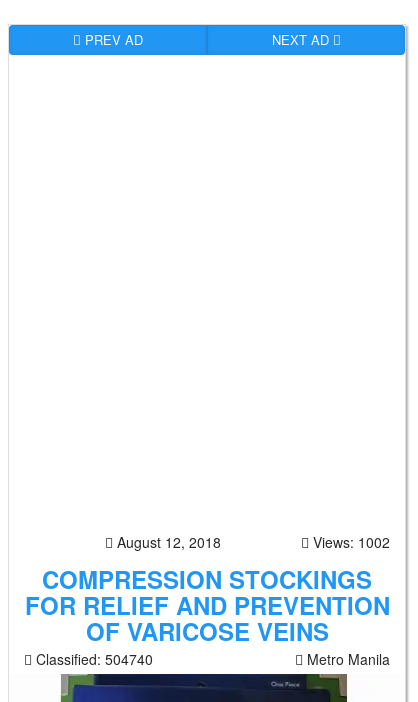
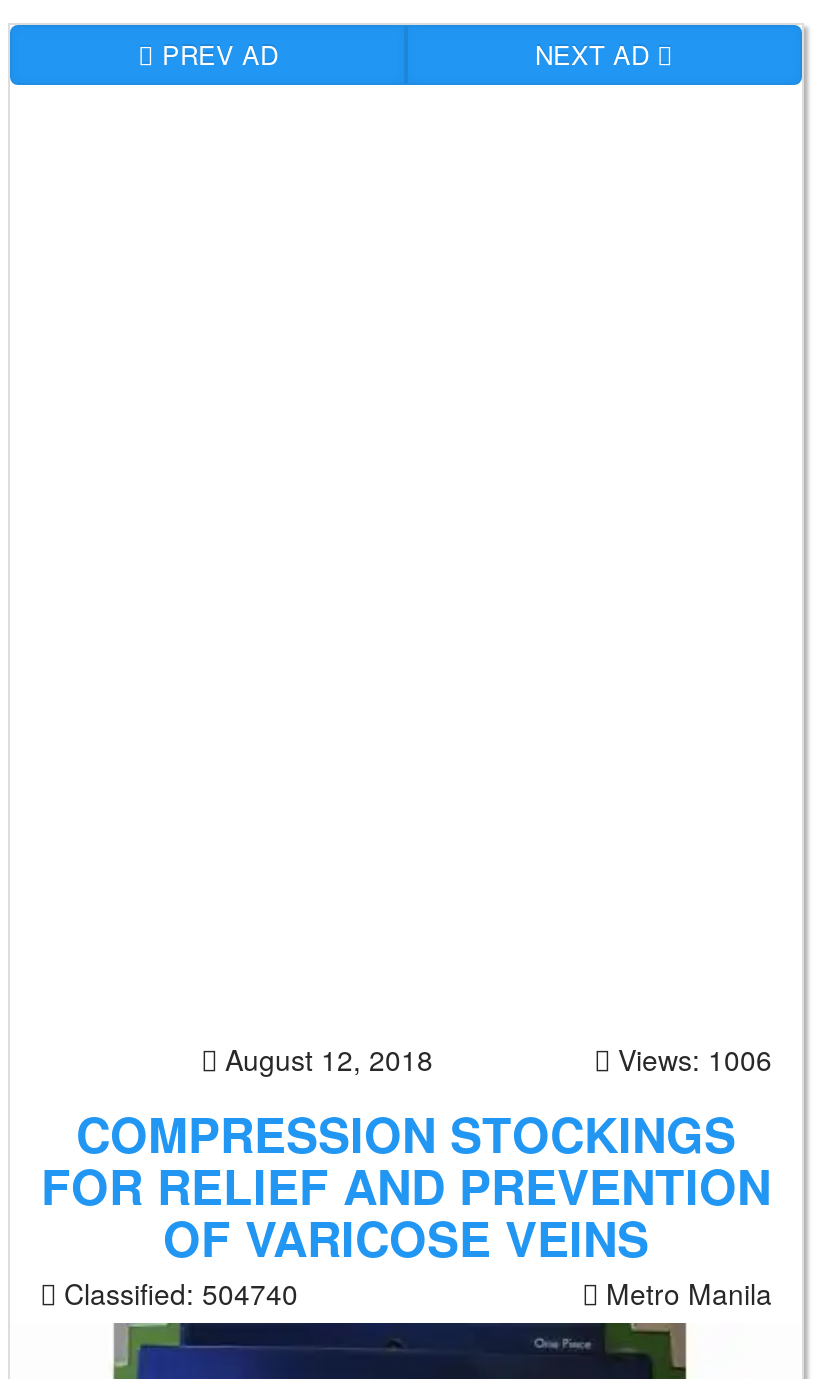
[309,532,390,552] Views: 1002 -> [610,1039,772,1079] Views: 1006

